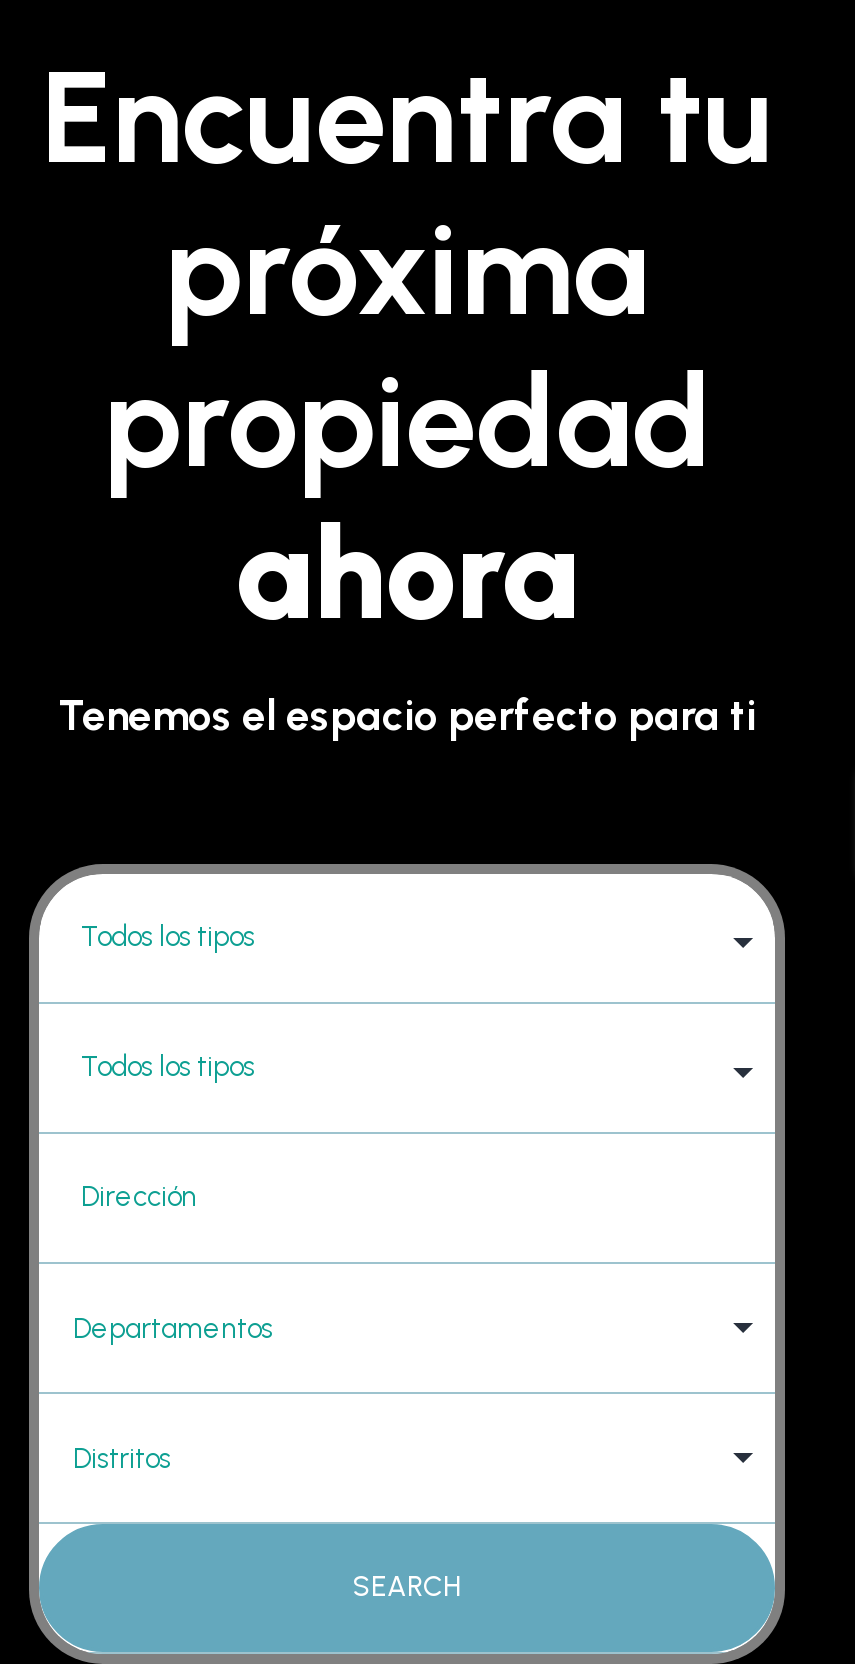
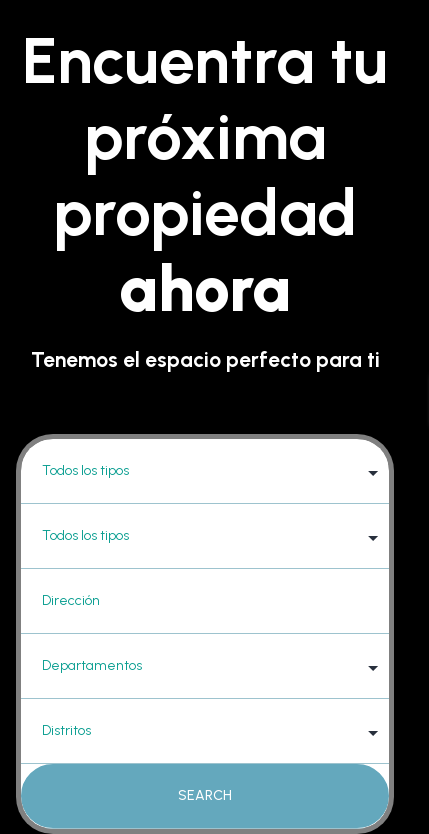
[73,1311,273,1345] Departamentos -> none
[73,1441,171,1475] Distritos -> none

